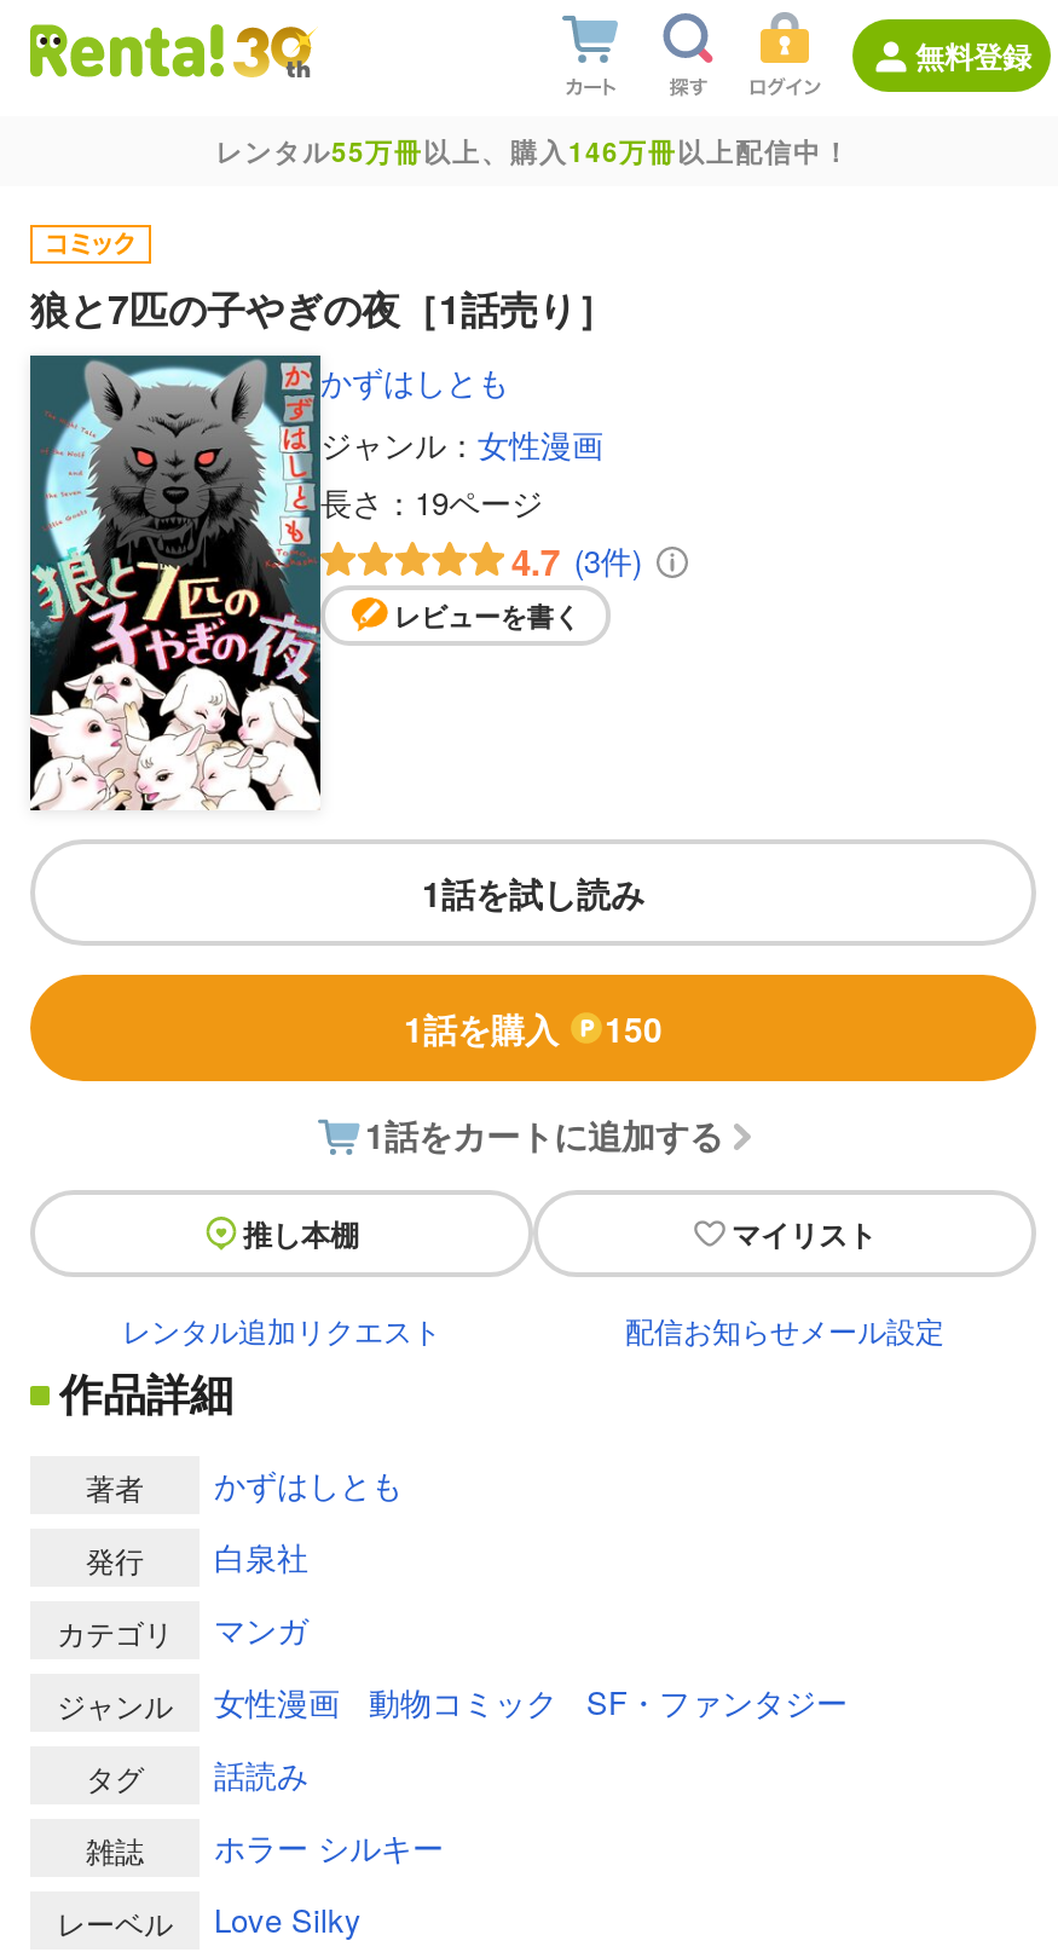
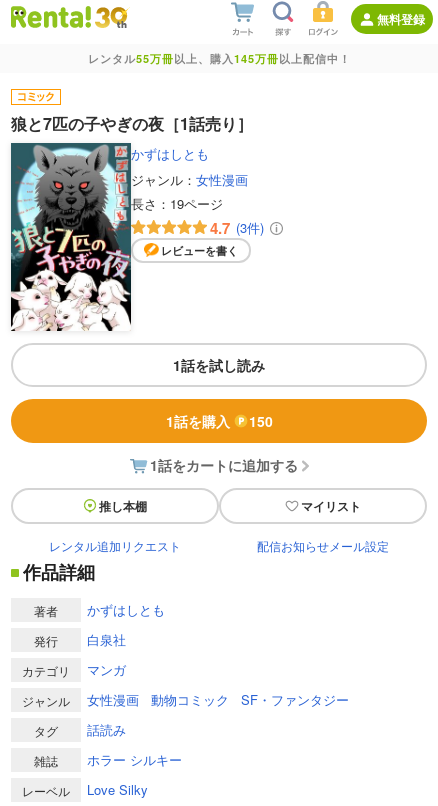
[215,133,851,169] レンタル55万冊以上、購入146万冊以上配信中！ -> [87,51,350,66] レンタル55万冊以上、購入145万冊以上配信中！

